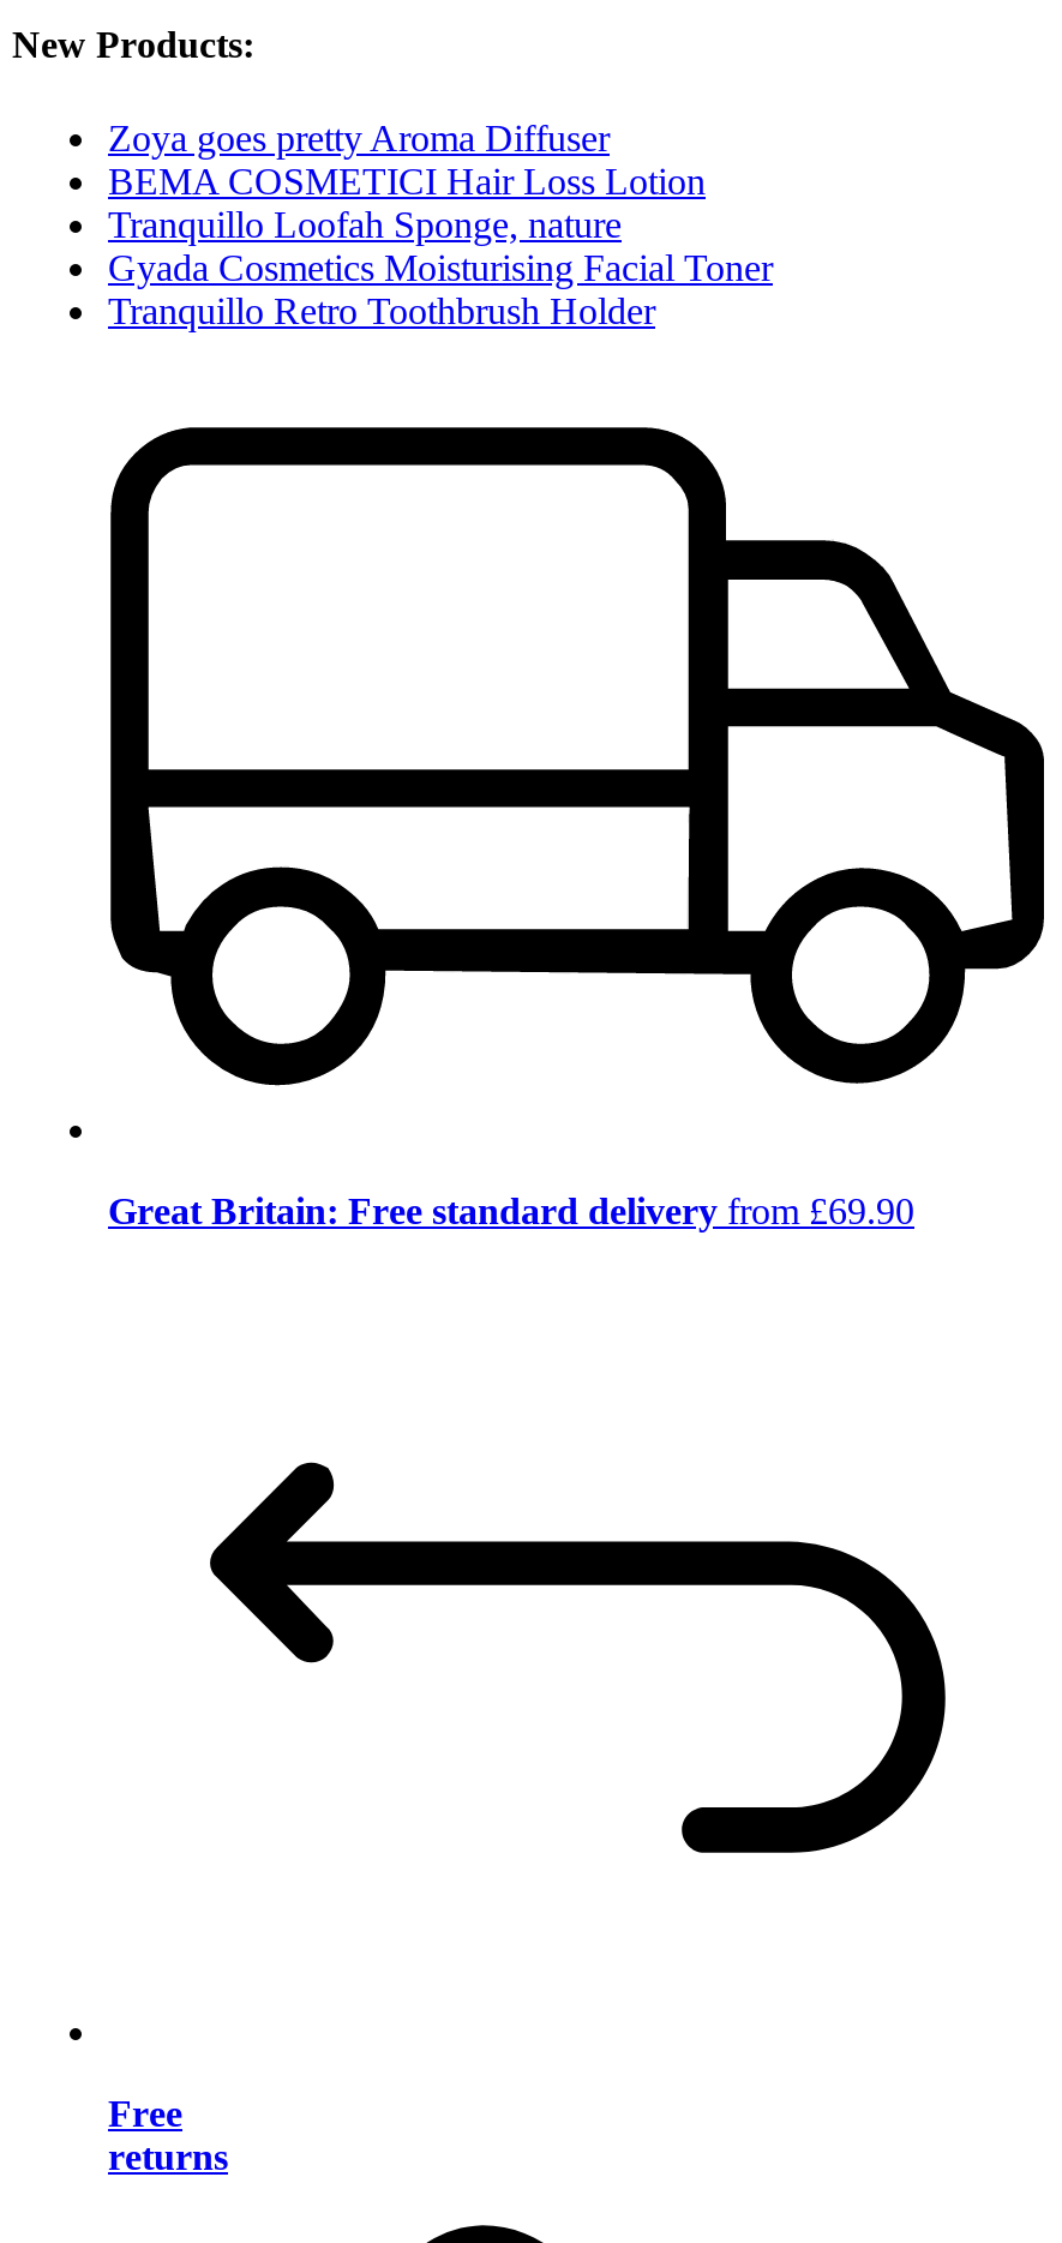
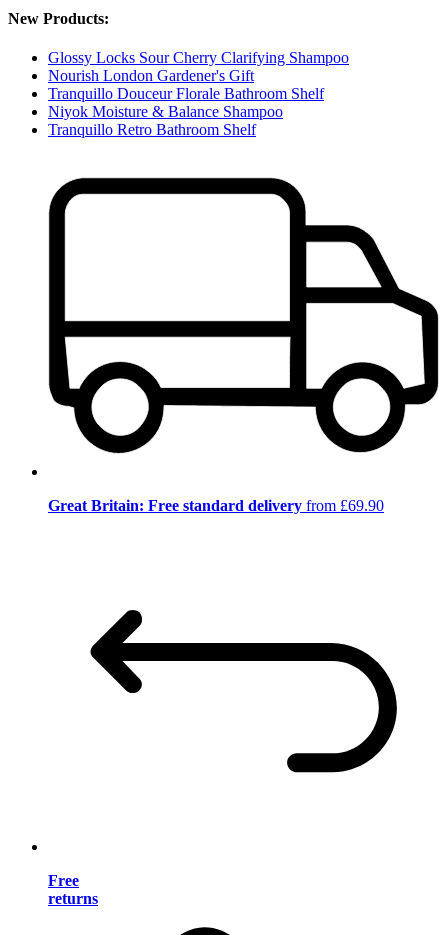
[108,117,773,331] Zoya goes pretty Aroma Diffuser | BEMA COSMETICI Hair Loss Lotion | Tranquillo Loofah Sponge, nature | Gyada Cosmetics Moisturising Facial Toner | Tranquillo Retro Toothbrush Holder -> [48,49,349,138] Glossy Locks Sour Cherry Clarifying Shampoo | Nourish London Gardener's Gift | Tranquillo Douceur Florale Bathroom Shelf | Niyok Moisture & Balance Shampoo | Tranquillo Retro Bathroom Shelf

